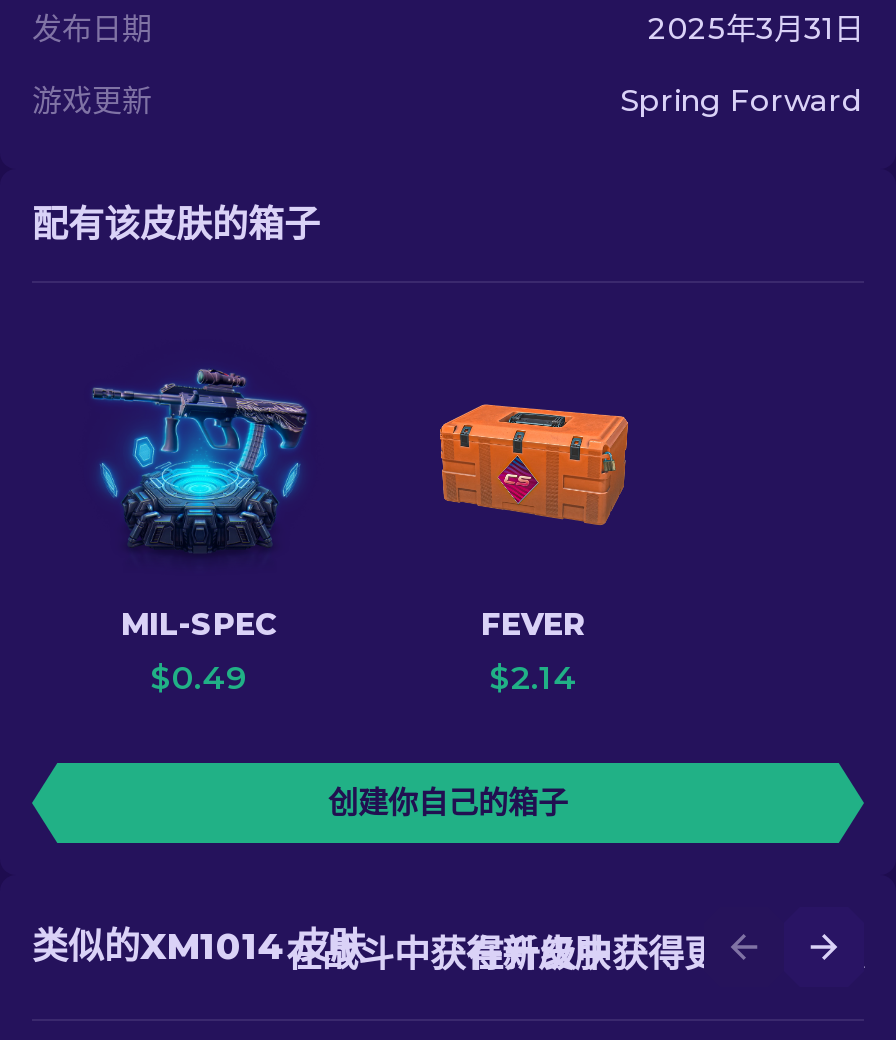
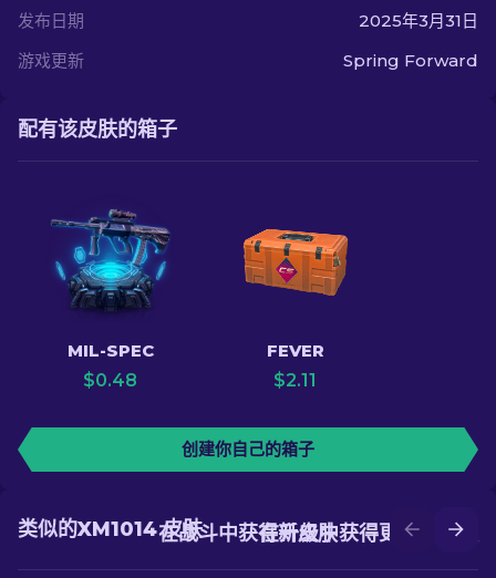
[150,659,248,697] $0.49 -> [83,370,137,391] $0.48
[489,659,577,697] $2.14 -> [273,370,317,391] $2.11

